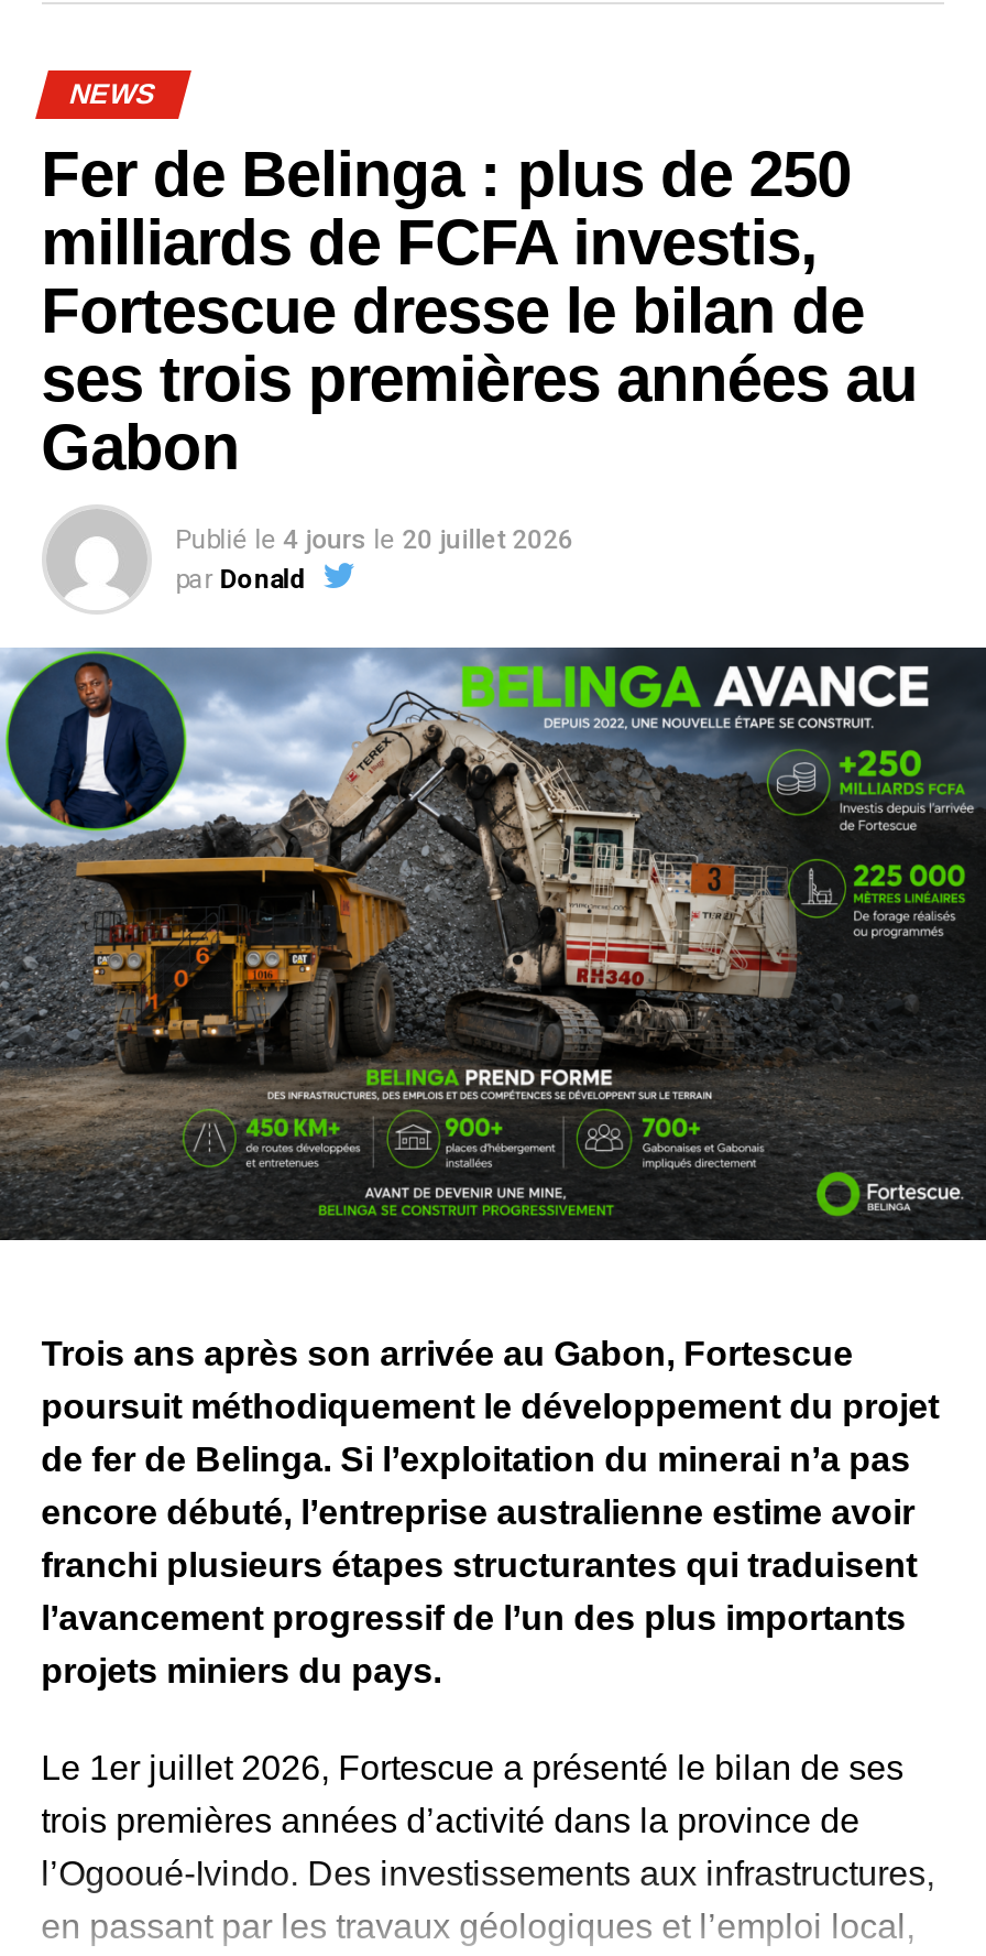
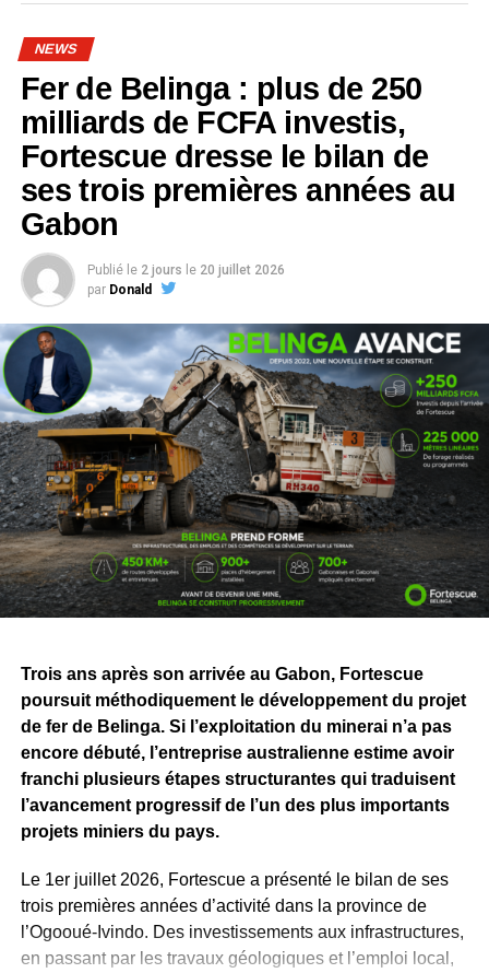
[175,524,574,555] Publié le 4 jours le 20 juillet 2026 -> [87,262,285,278] Publié le 2 jours le 20 juillet 2026

